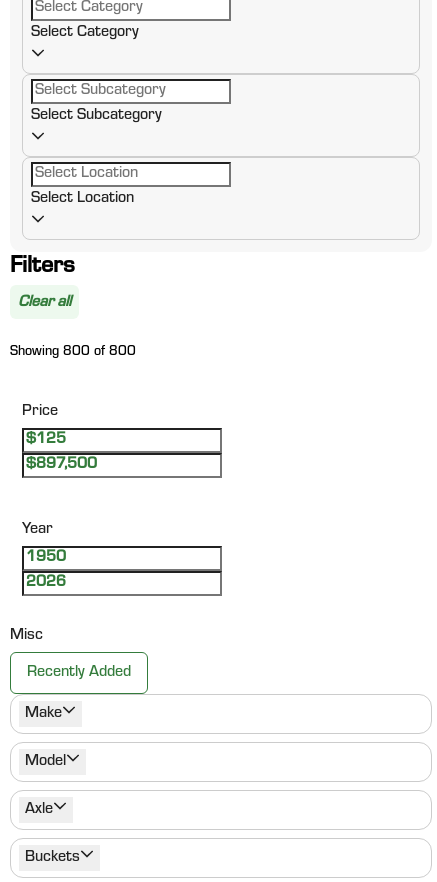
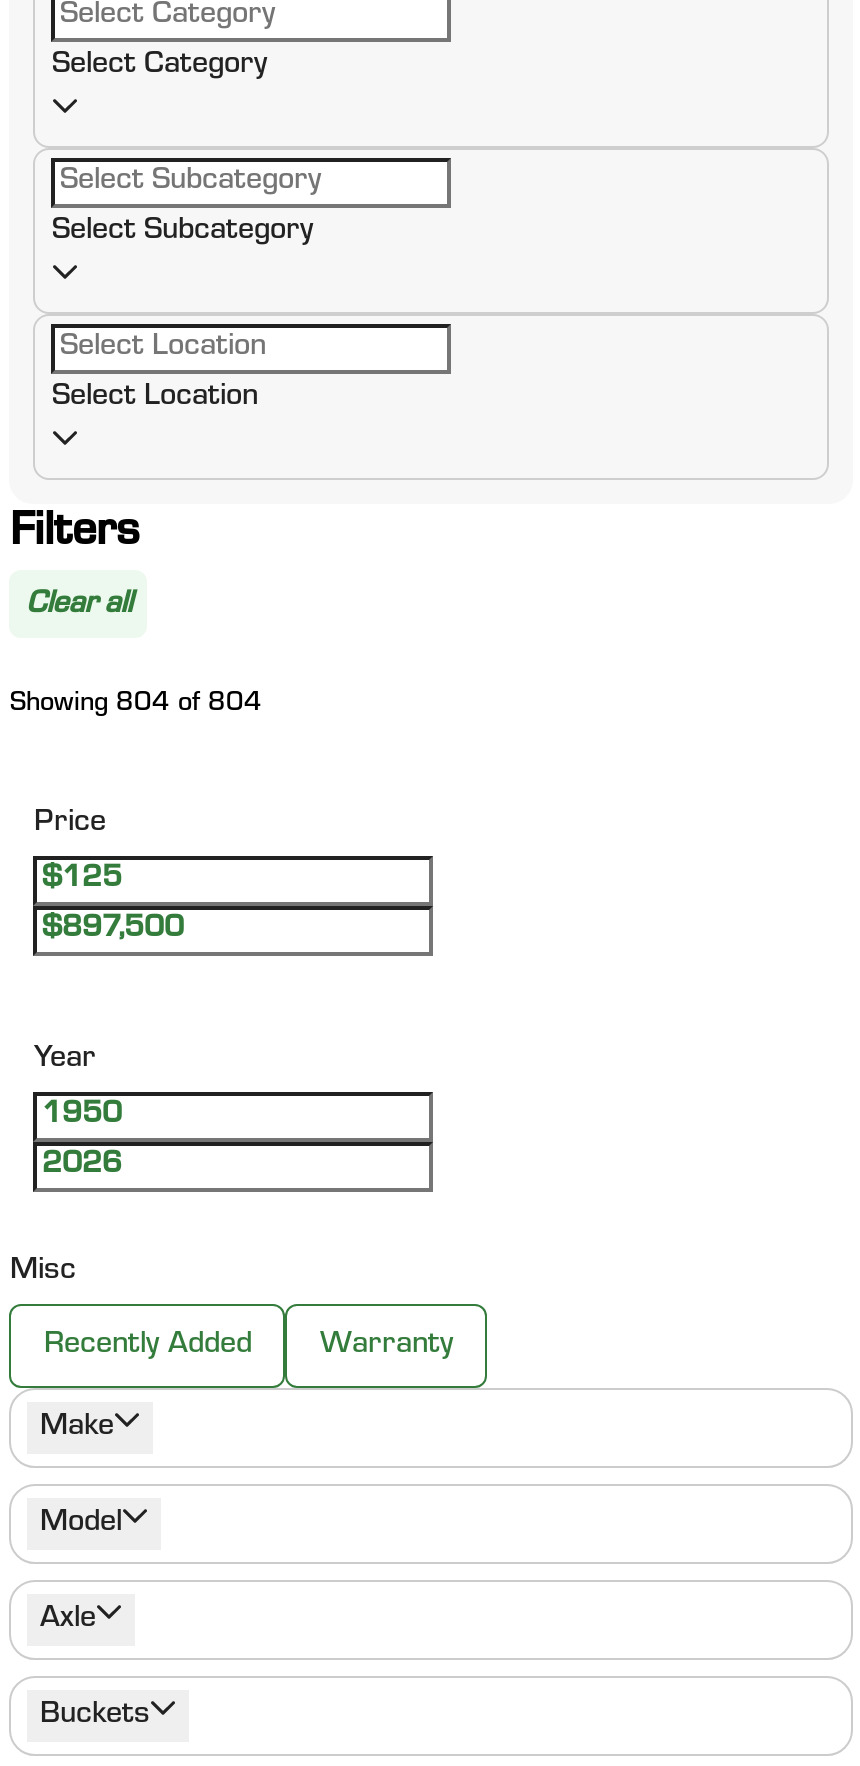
[10,346,136,360] Showing 800 of 800 -> [10,692,262,720] Showing 804 of 804
none -> [320,1330,454,1362] Warranty

